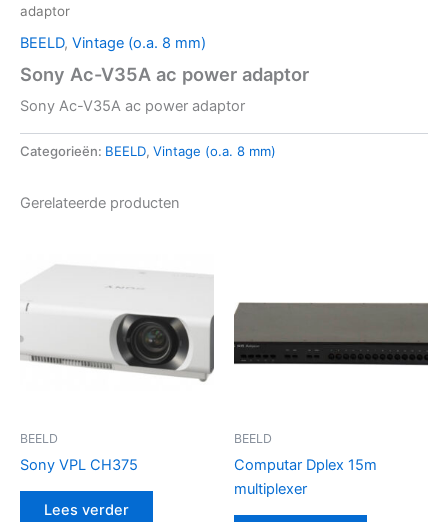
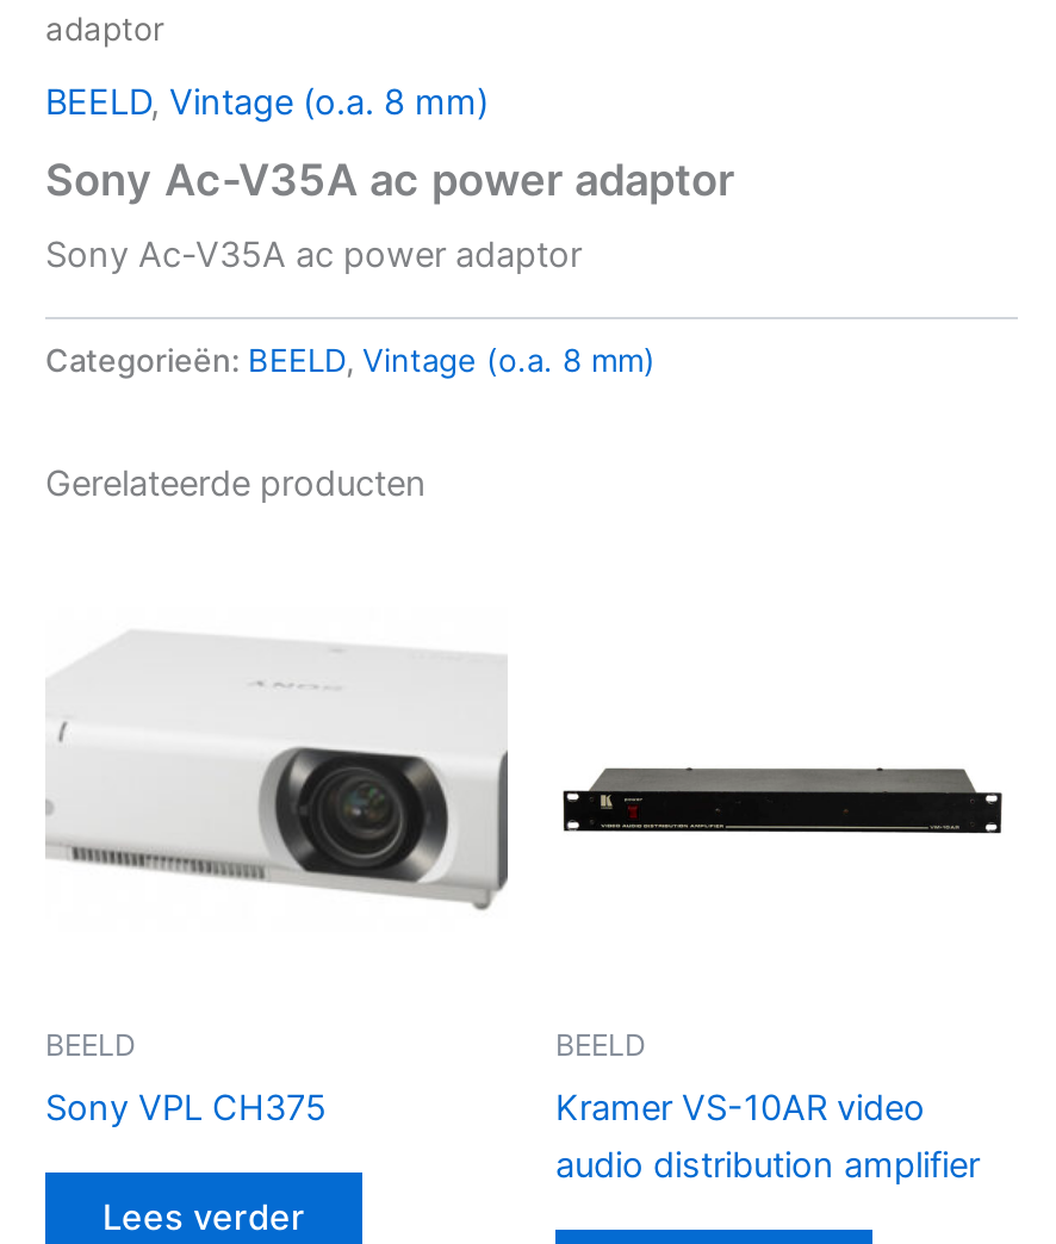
[233,302,429,366] [image] -> [555,722,1018,870] [image]
[234,456,377,498] Computar Dplex 15m | multiplexer -> [555,1086,980,1186] Kramer VS-10AR video | audio distribution amplifier

